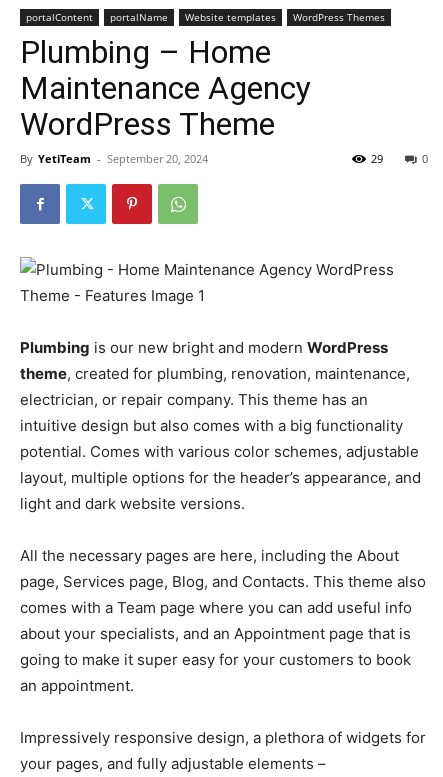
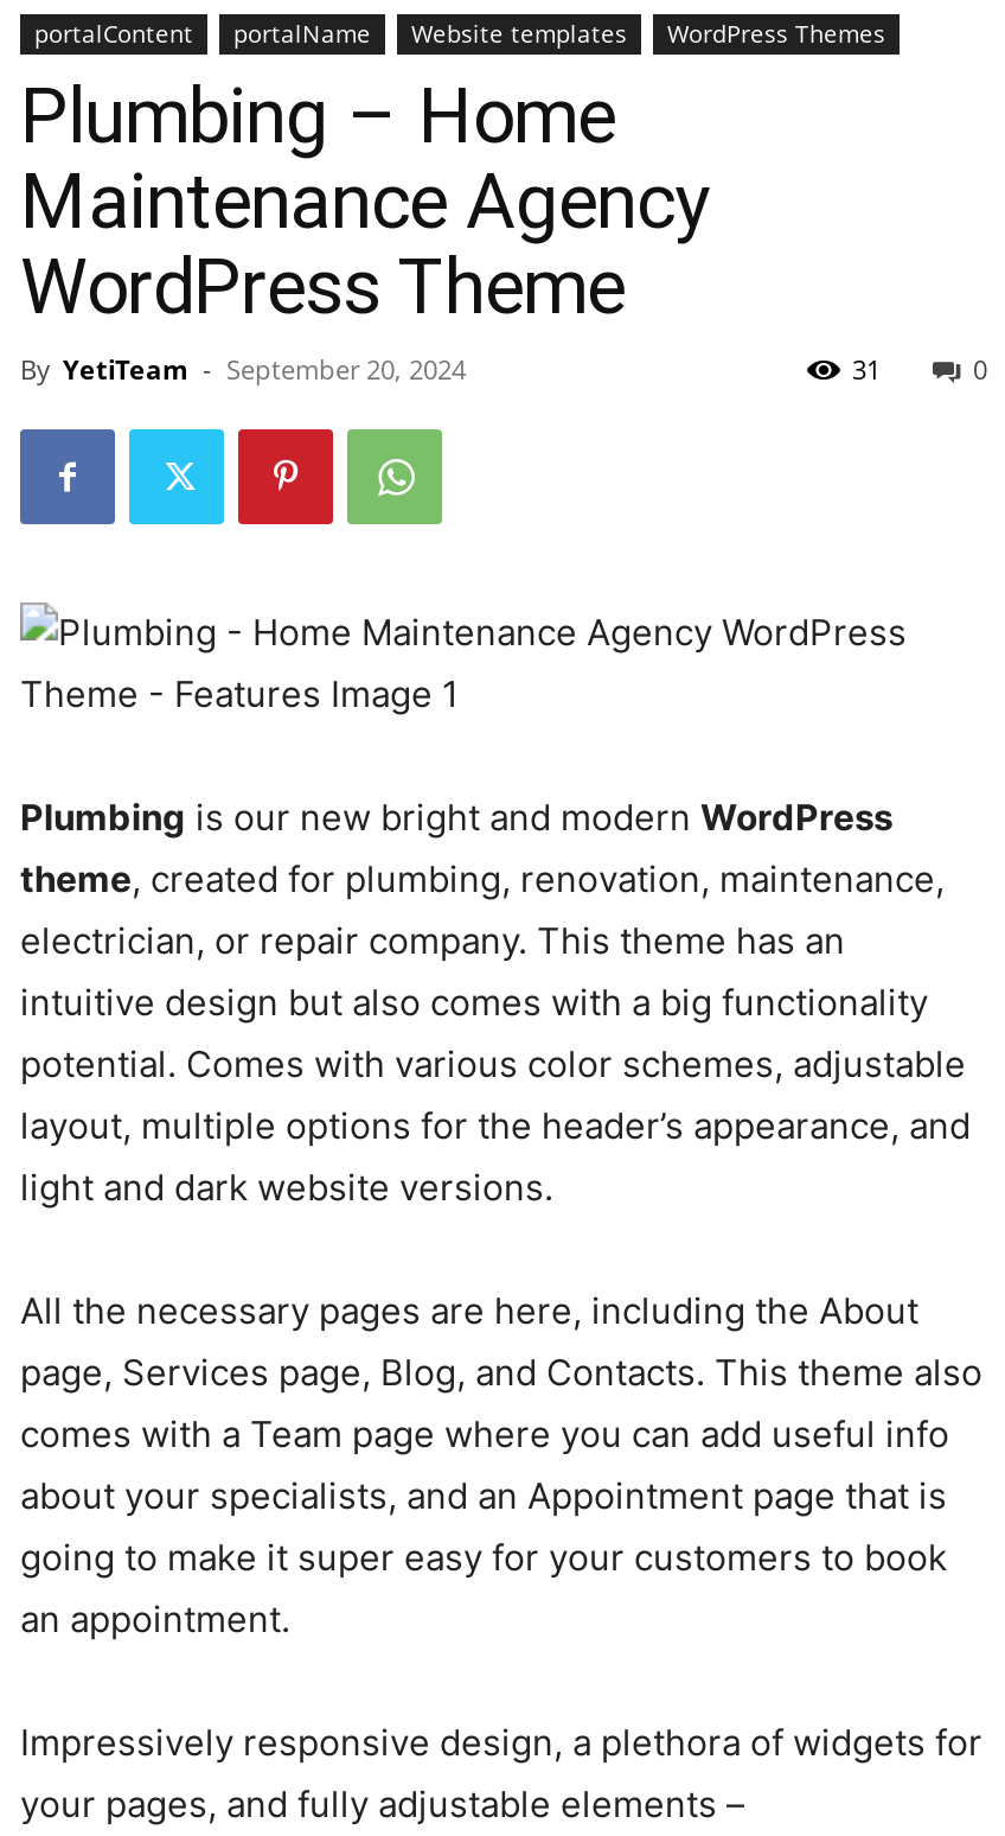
[371,151,383,166] 29 -> [852,351,881,387] 31

